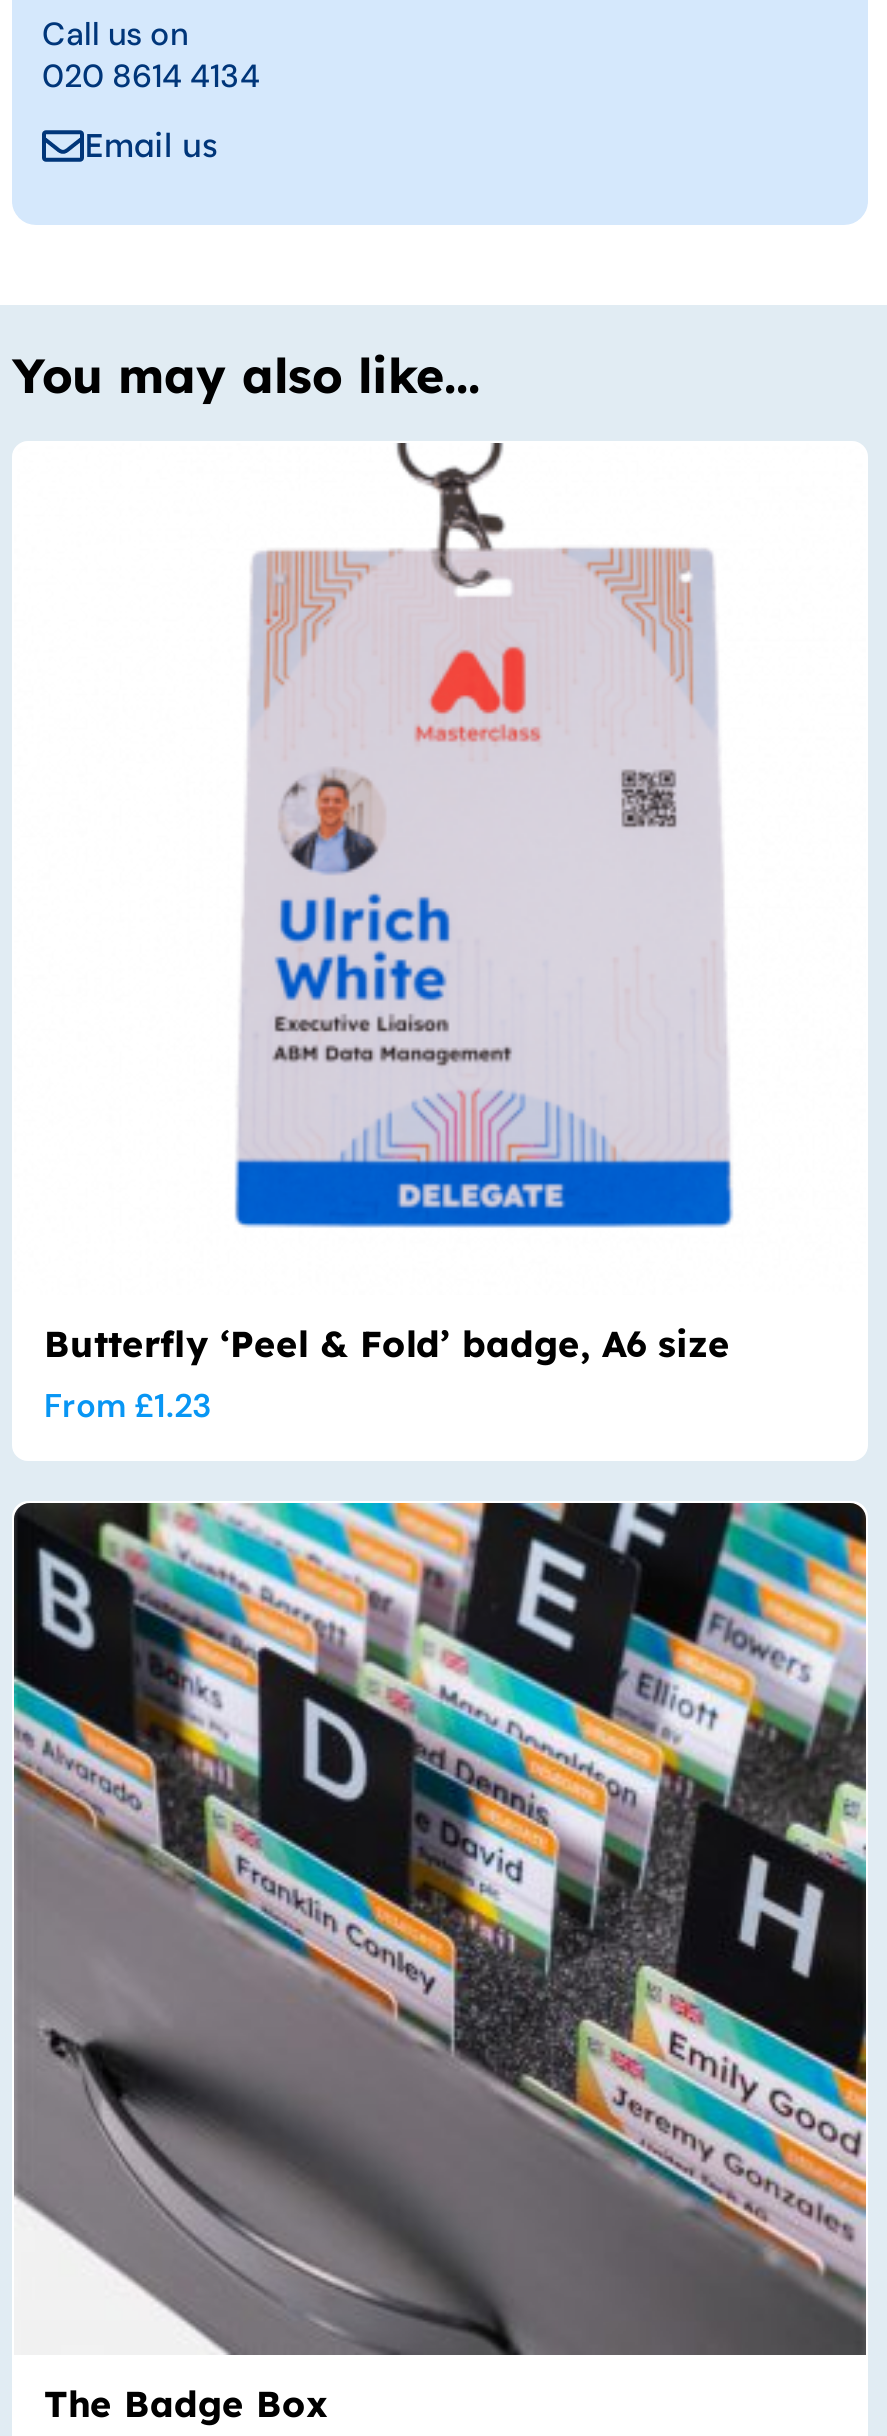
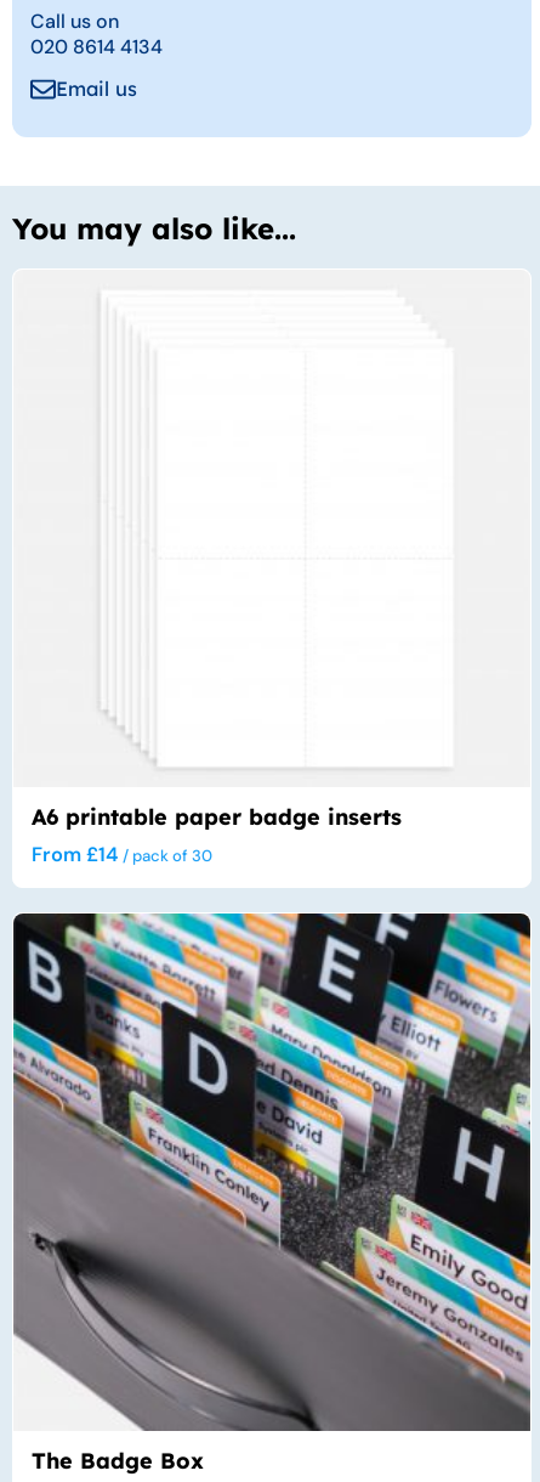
[232,441,734,1253] [image] -> none
[44,1321,730,1427] Butterfly ‘Peel & Fold’ badge, A6 size | From £1.23 -> [32,803,402,867] A6 printable paper badge inserts | From £14 / pack of 30

